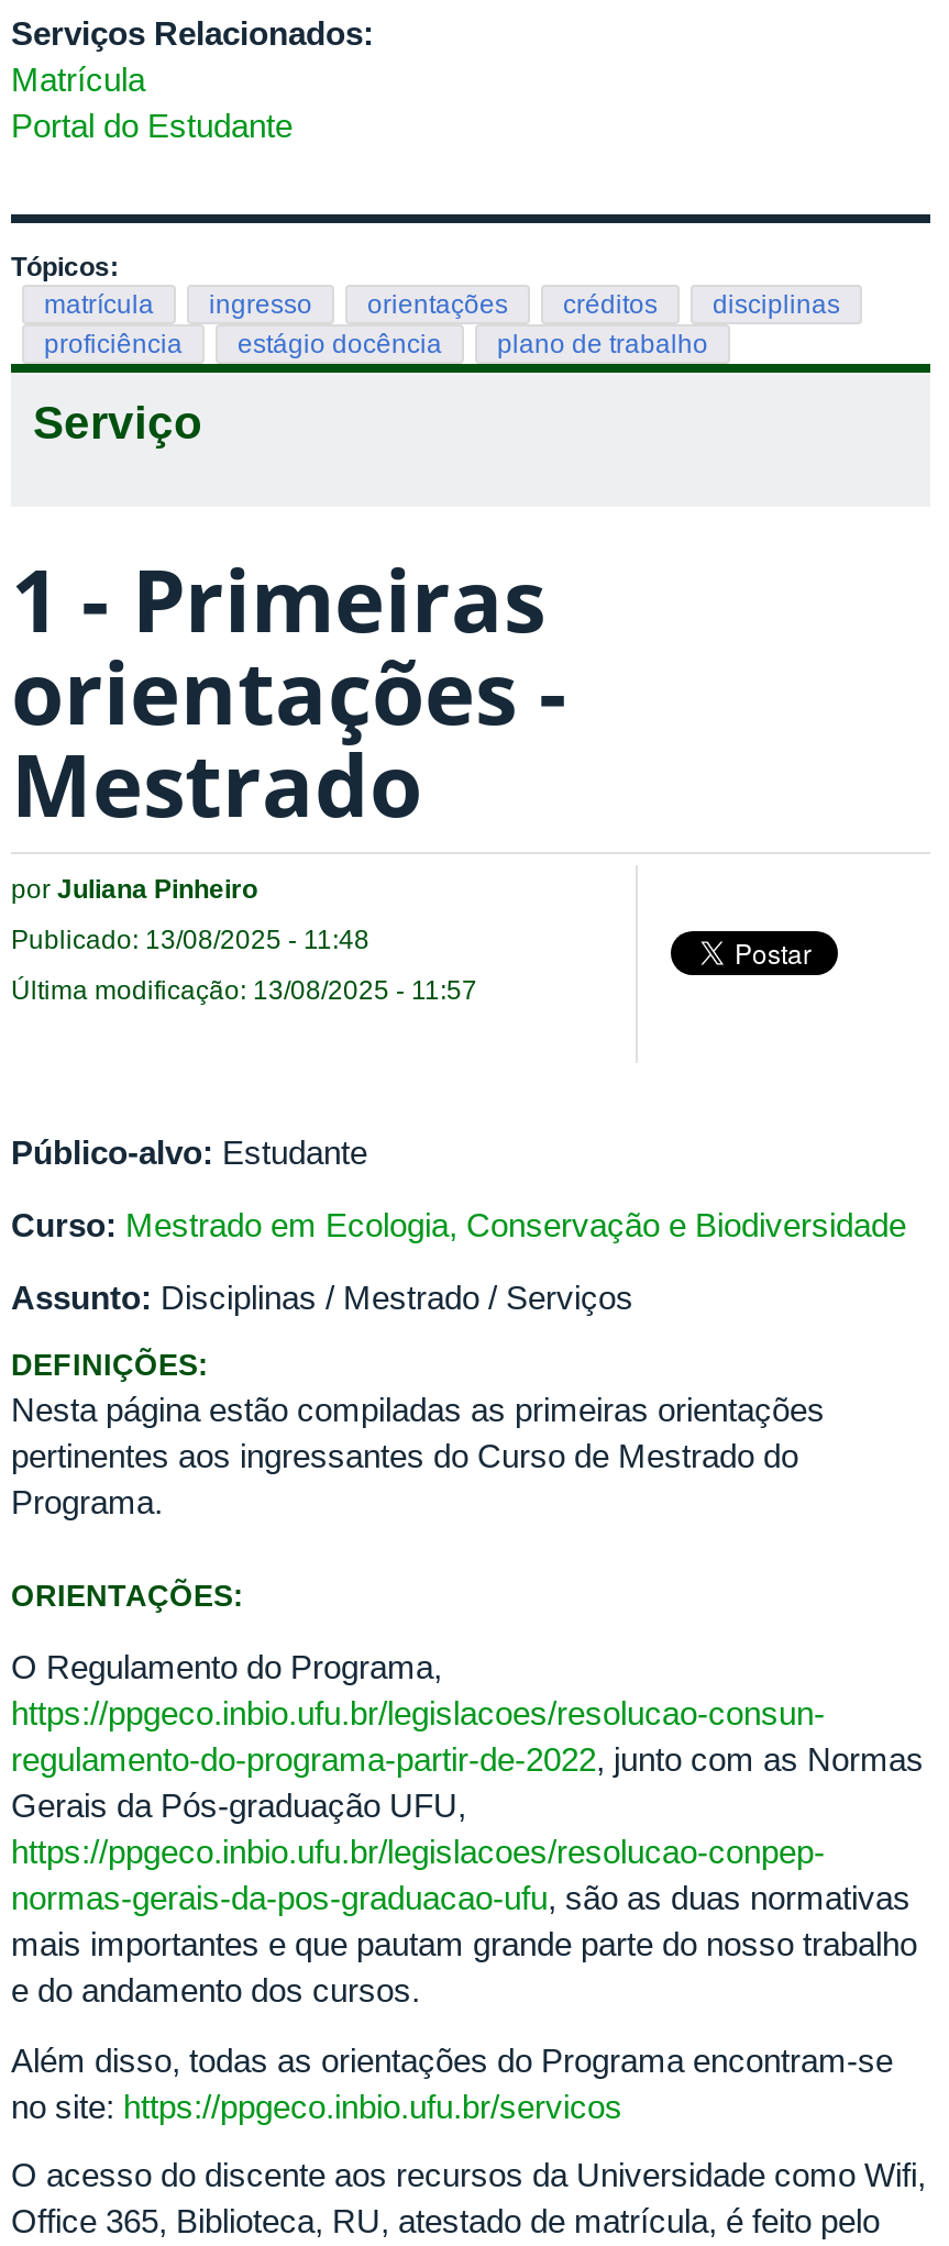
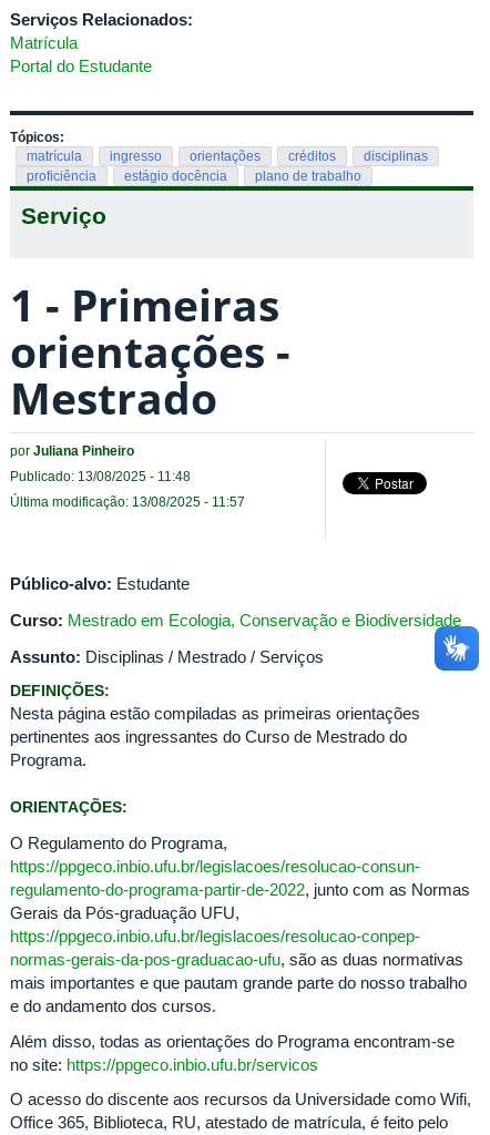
none -> [433,625,480,672] [image]

